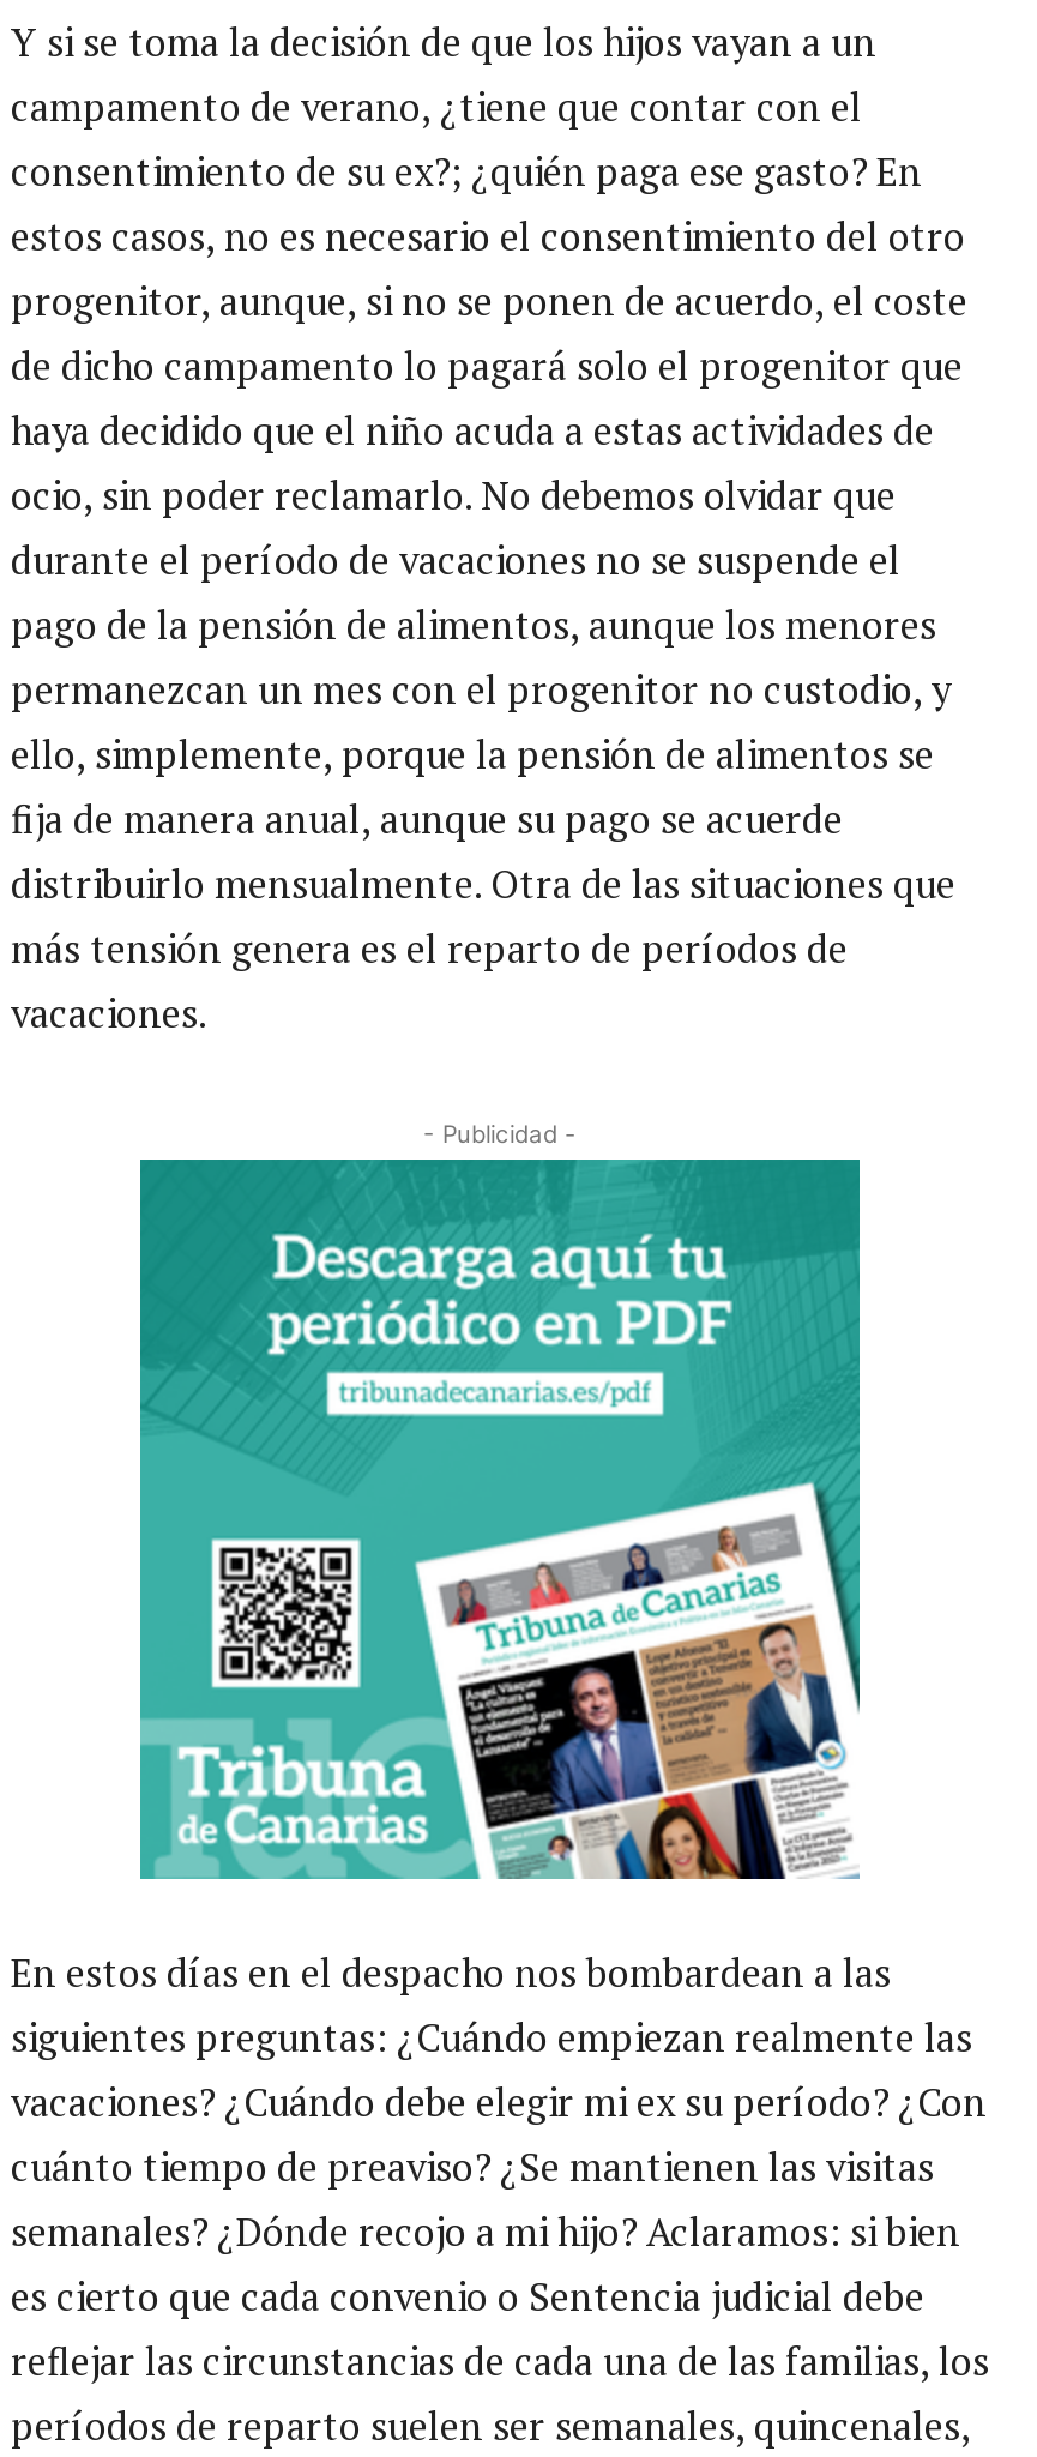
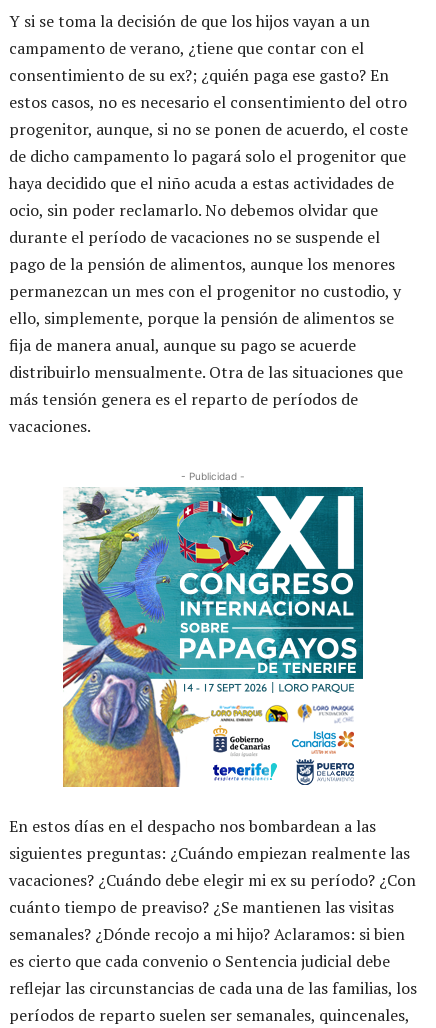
[138,1157,862,1881] [image] -> [62,487,363,788] [image]

